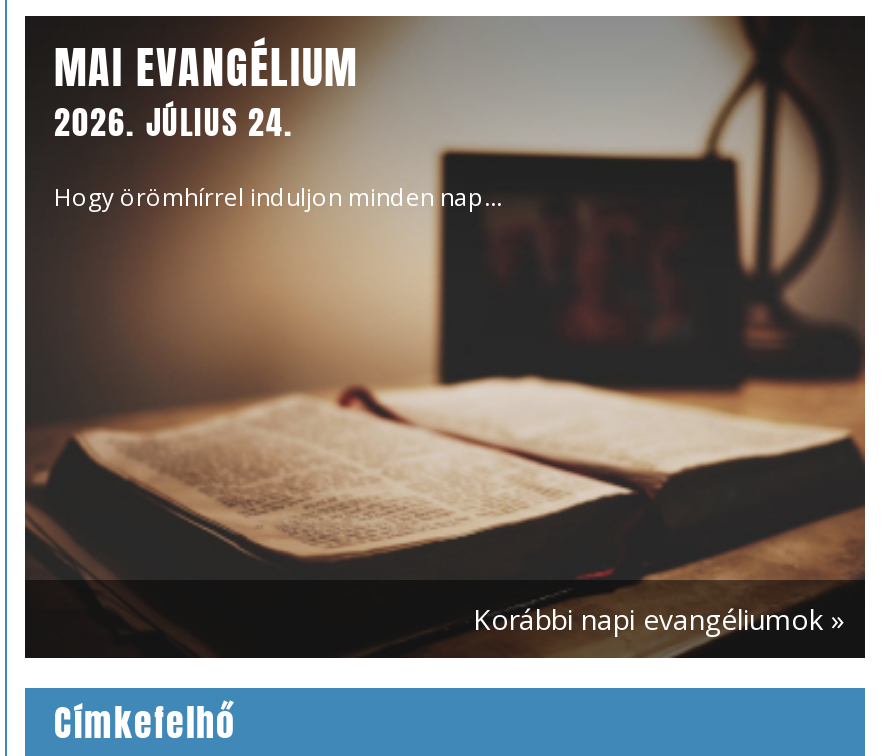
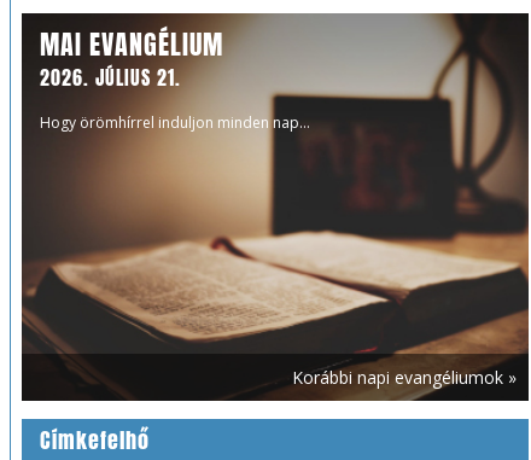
[54,100,294,146] 2026. JÚLIUS 24. -> [39,64,180,92] 2026. JÚLIUS 21.

